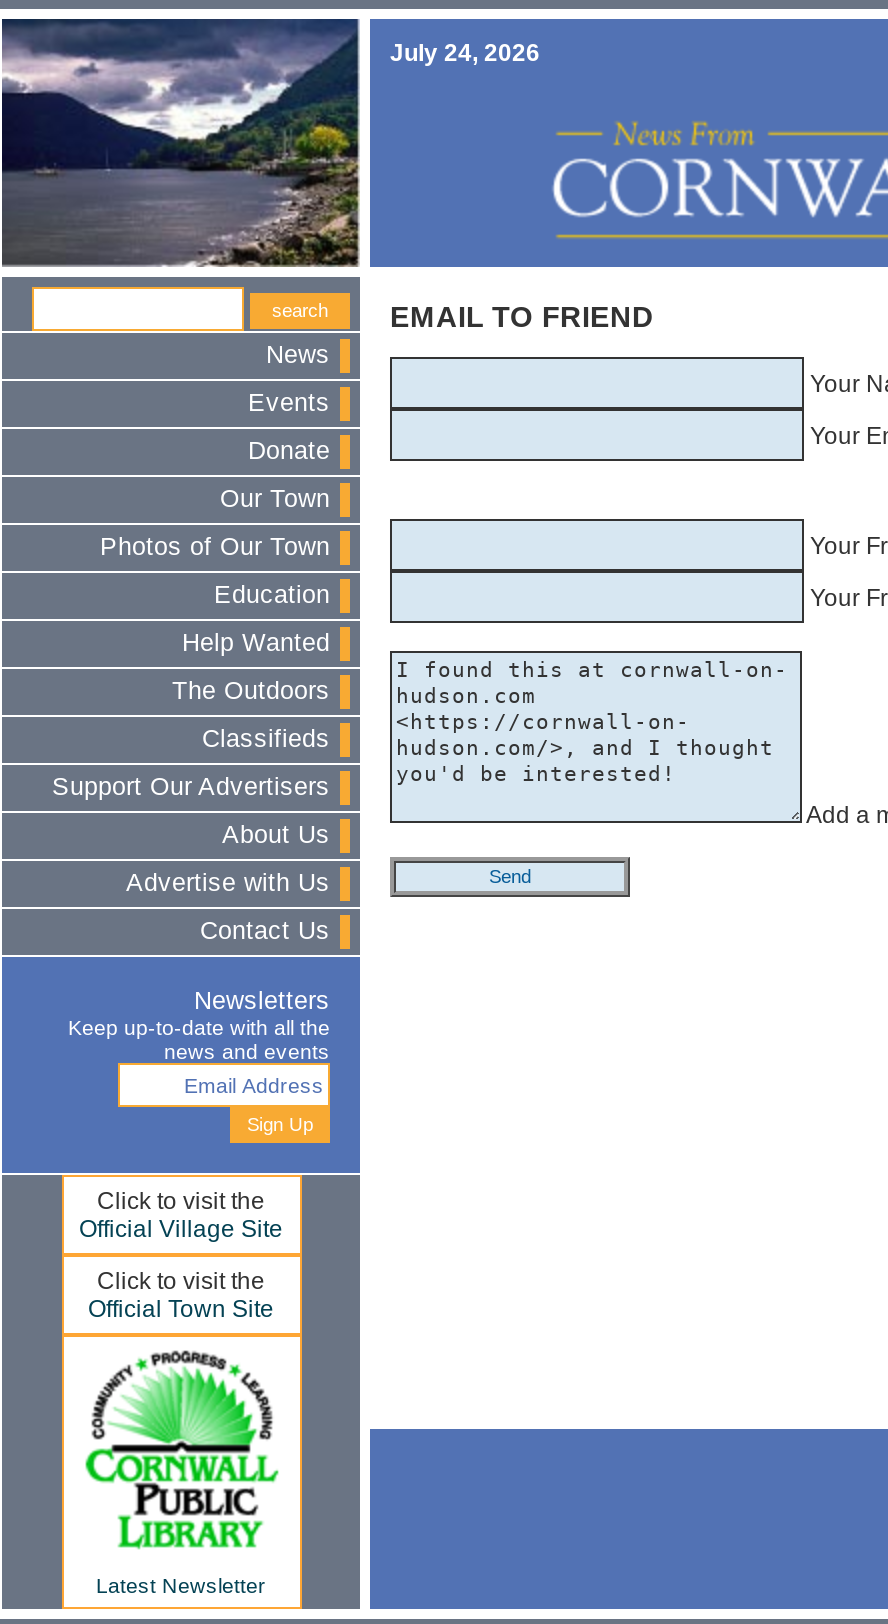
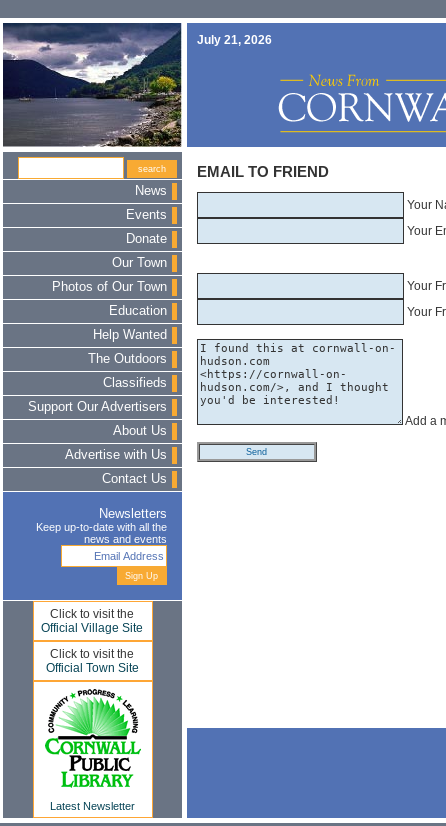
[390,39,540,67] July 24, 2026 -> [197,33,272,47] July 21, 2026

